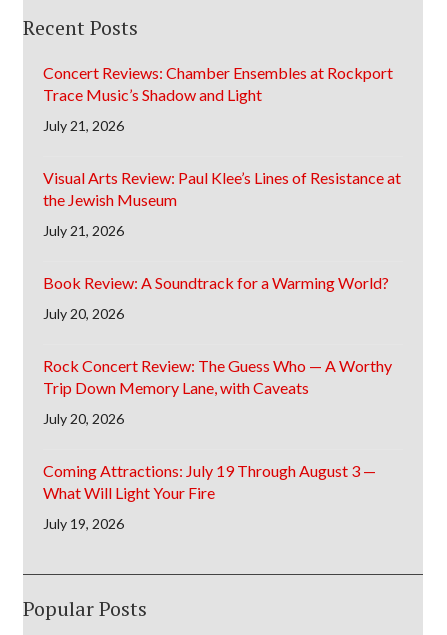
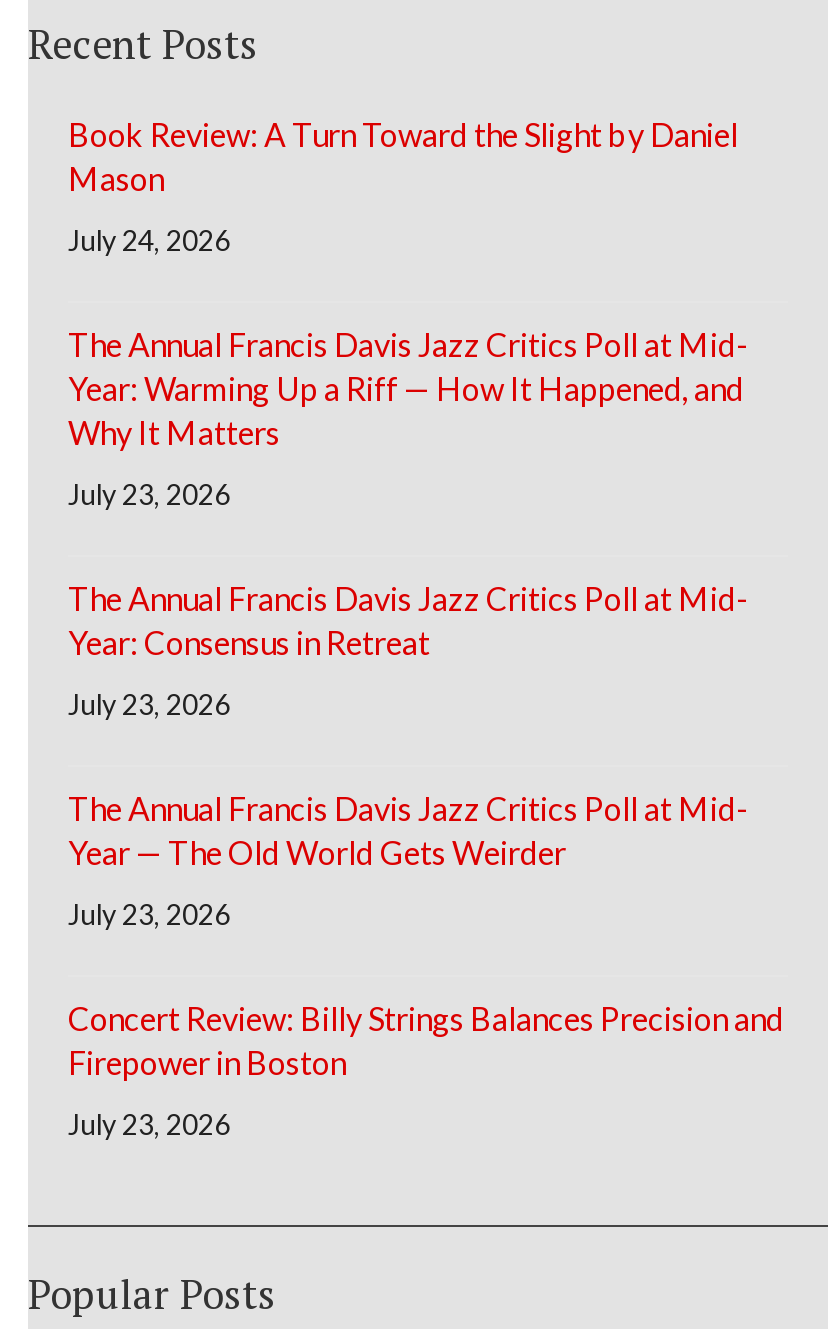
[43,62,393,103] Concert Reviews: Chamber Ensembles at Rockport | Trace Music’s Shadow and Light -> [68,114,738,196] Book Review: A Turn Toward the Slight by Daniel | Mason
[43,116,124,133] July 21, 2026 -> [68,222,230,256] July 24, 2026
[43,167,401,208] Visual Arts Review: Paul Klee’s Lines of Resistance at | the Jewish Museum -> [68,324,748,450] The Annual Francis Davis Jazz Critics Poll at Mid- | Year: Warming Up a Riff — How It Happened, and | Why It Matters
[43,221,124,238] July 21, 2026 -> [68,476,230,510] July 23, 2026
[43,272,389,291] Book Review: A Soundtrack for a Warming World? -> [68,578,748,660] The Annual Francis Davis Jazz Critics Poll at Mid- | Year: Consensus in Retreat
[43,304,124,321] July 20, 2026 -> [68,686,230,720] July 23, 2026
[43,355,392,396] Rock Concert Review: The Guess Who — A Worthy | Trip Down Memory Lane, with Caveats -> [68,788,748,870] The Annual Francis Davis Jazz Critics Poll at Mid- | Year — The Old World Gets Weirder
[43,409,124,426] July 20, 2026 -> [68,896,230,930] July 23, 2026
[43,460,376,501] Coming Attractions: July 19 Through August 3 — | What Will Light Your Fire -> [68,998,784,1080] Concert Review: Billy Strings Balances Precision and | Firepower in Boston
[43,514,124,531] July 19, 2026 -> [68,1106,230,1140] July 23, 2026

